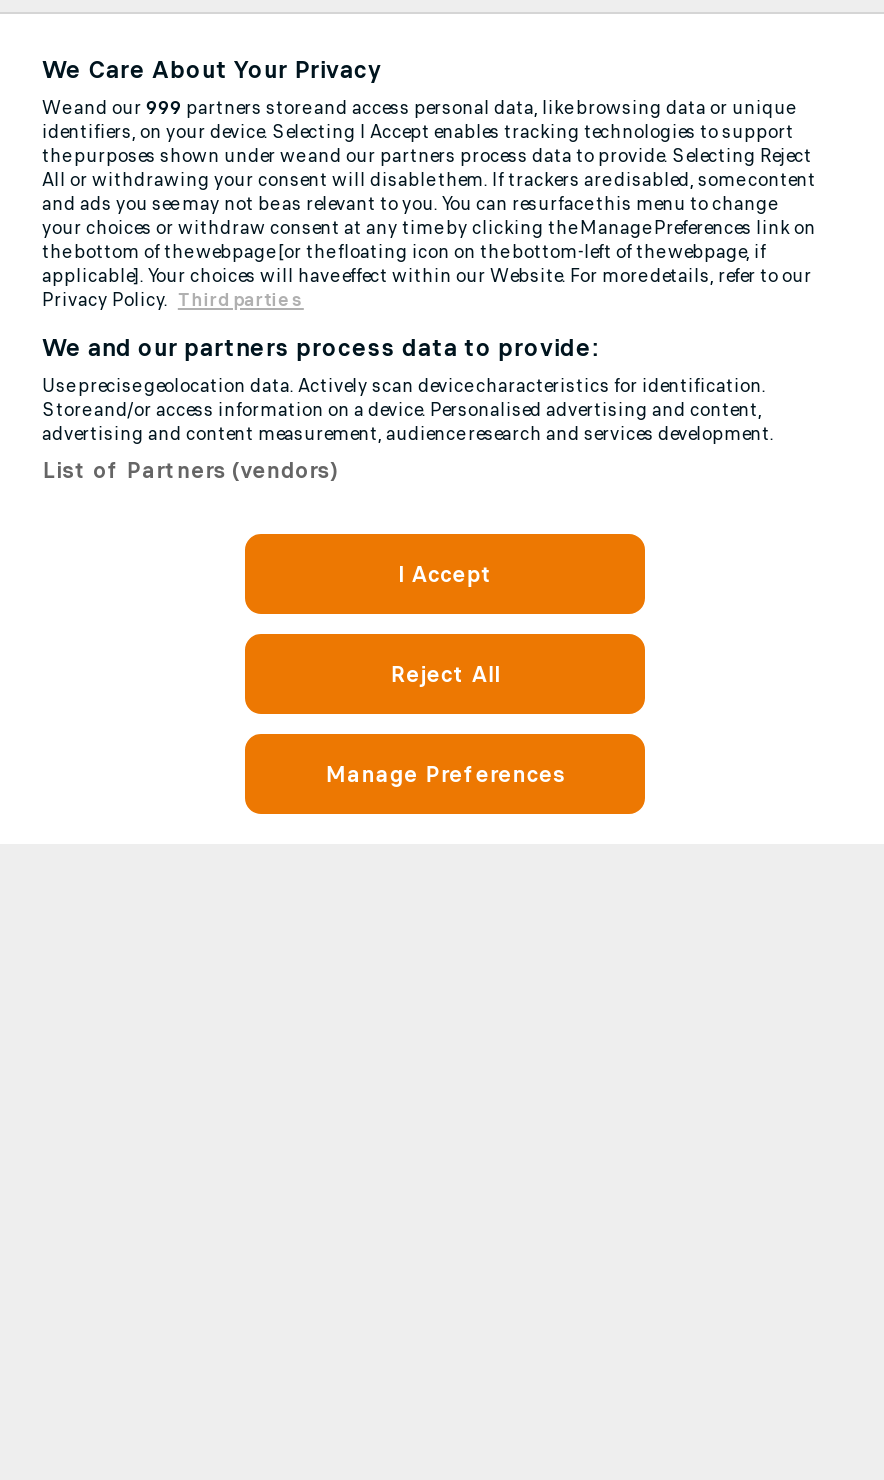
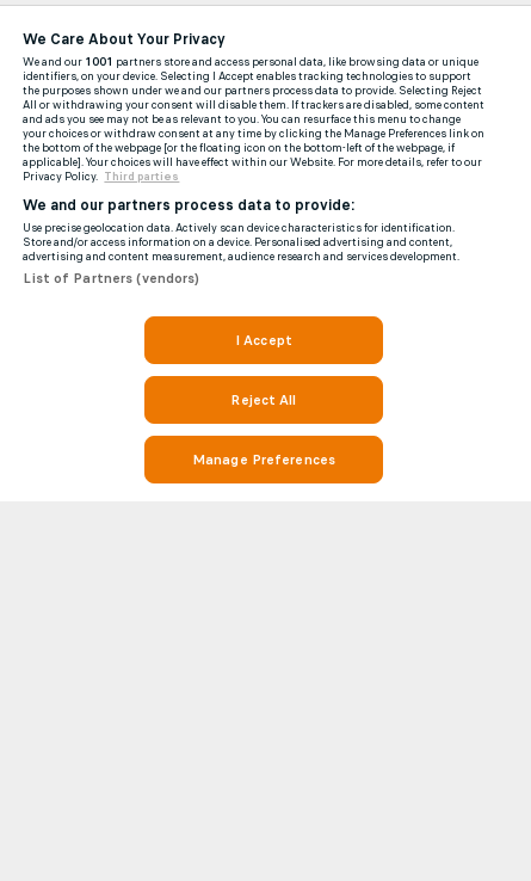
[42,96,794,120] We and our 999 partners store and access personal data, like browsing data or unique -> [23,55,479,69] We and our 1001 partners store and access personal data, like browsing data or unique

